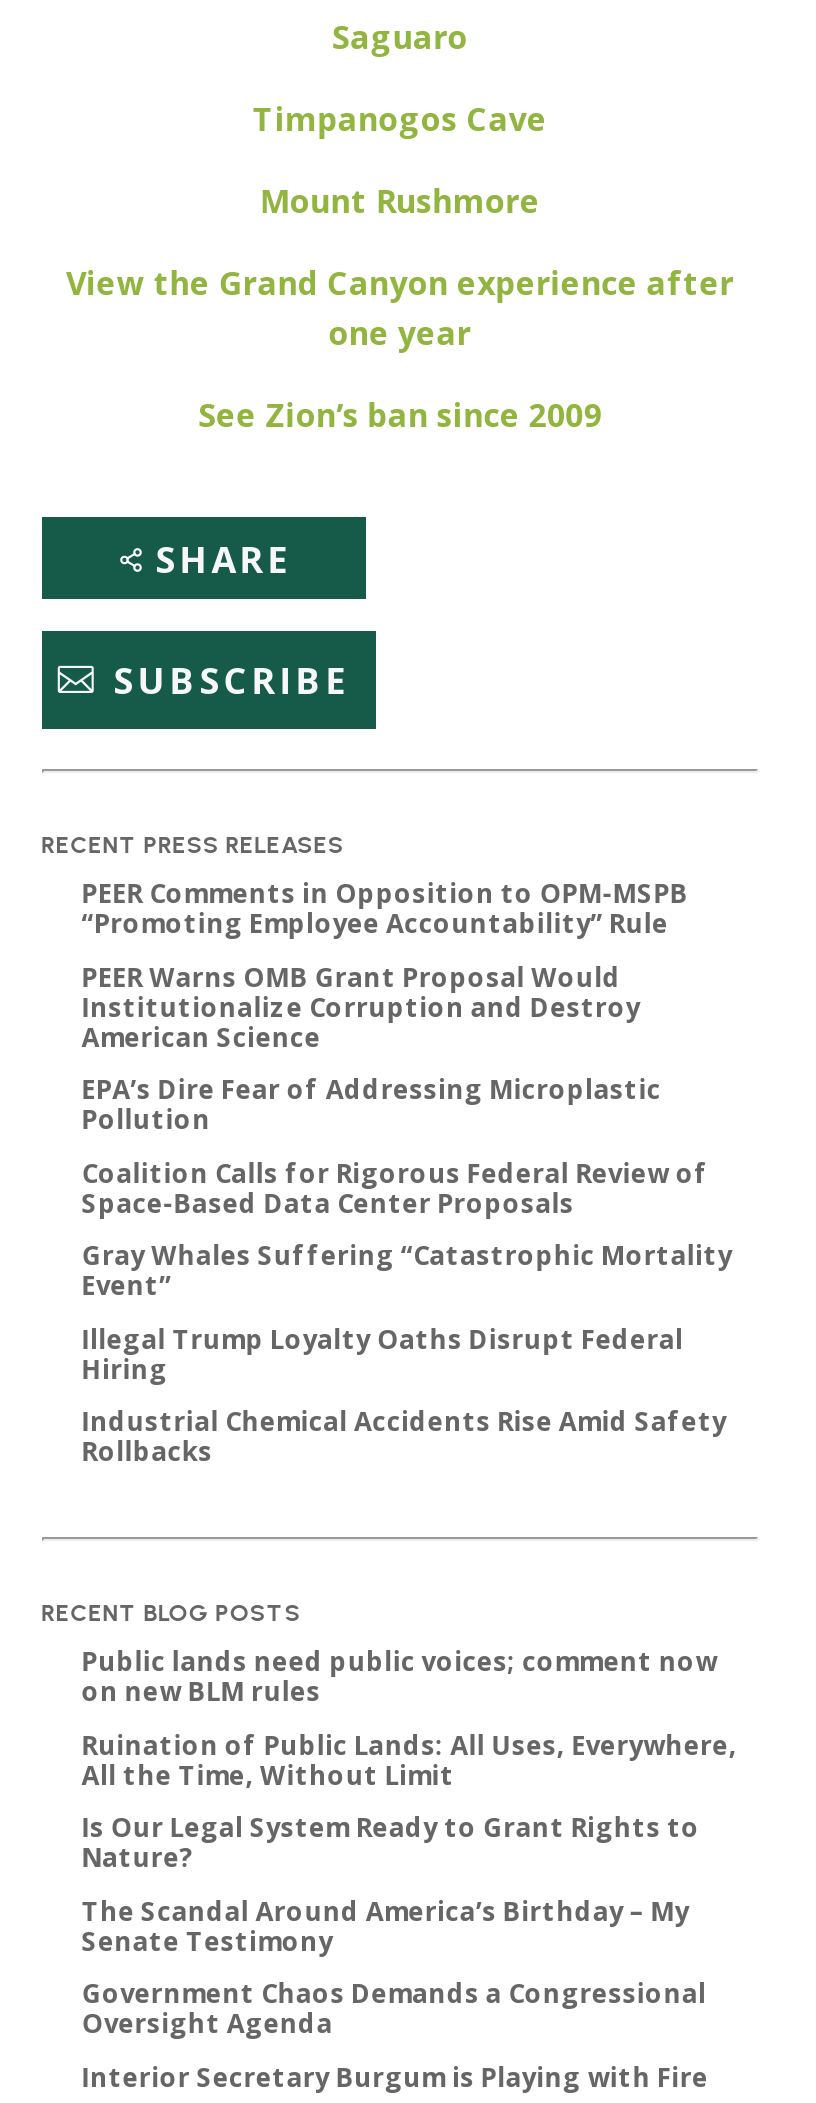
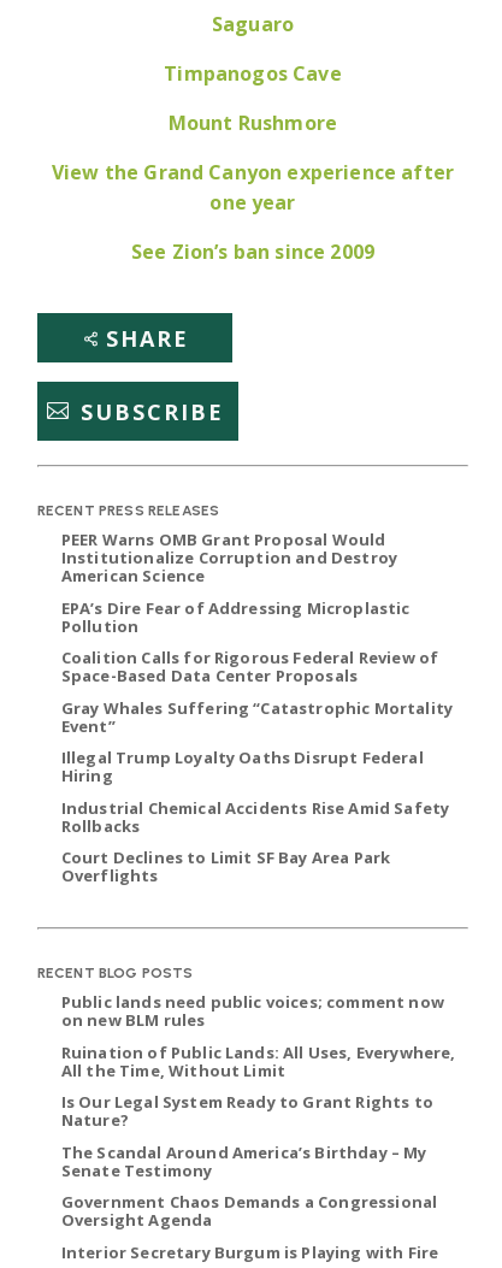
[82,875,688,941] PEER Comments in Opposition to OPM-MSPB | “Promoting Employee Accountability” Rule -> none
moved [82,958,732,1469] -> [61,529,453,837]: PEER Warns OMB Grant Proposal Would | Institutionalize Corruption and Destroy | American Science | ... | Industrial Chemical Accidents Rise Amid Safety | Rollbacks
none -> [61,847,390,887] Court Declines to Limit SF Bay Area Park | Overflights

